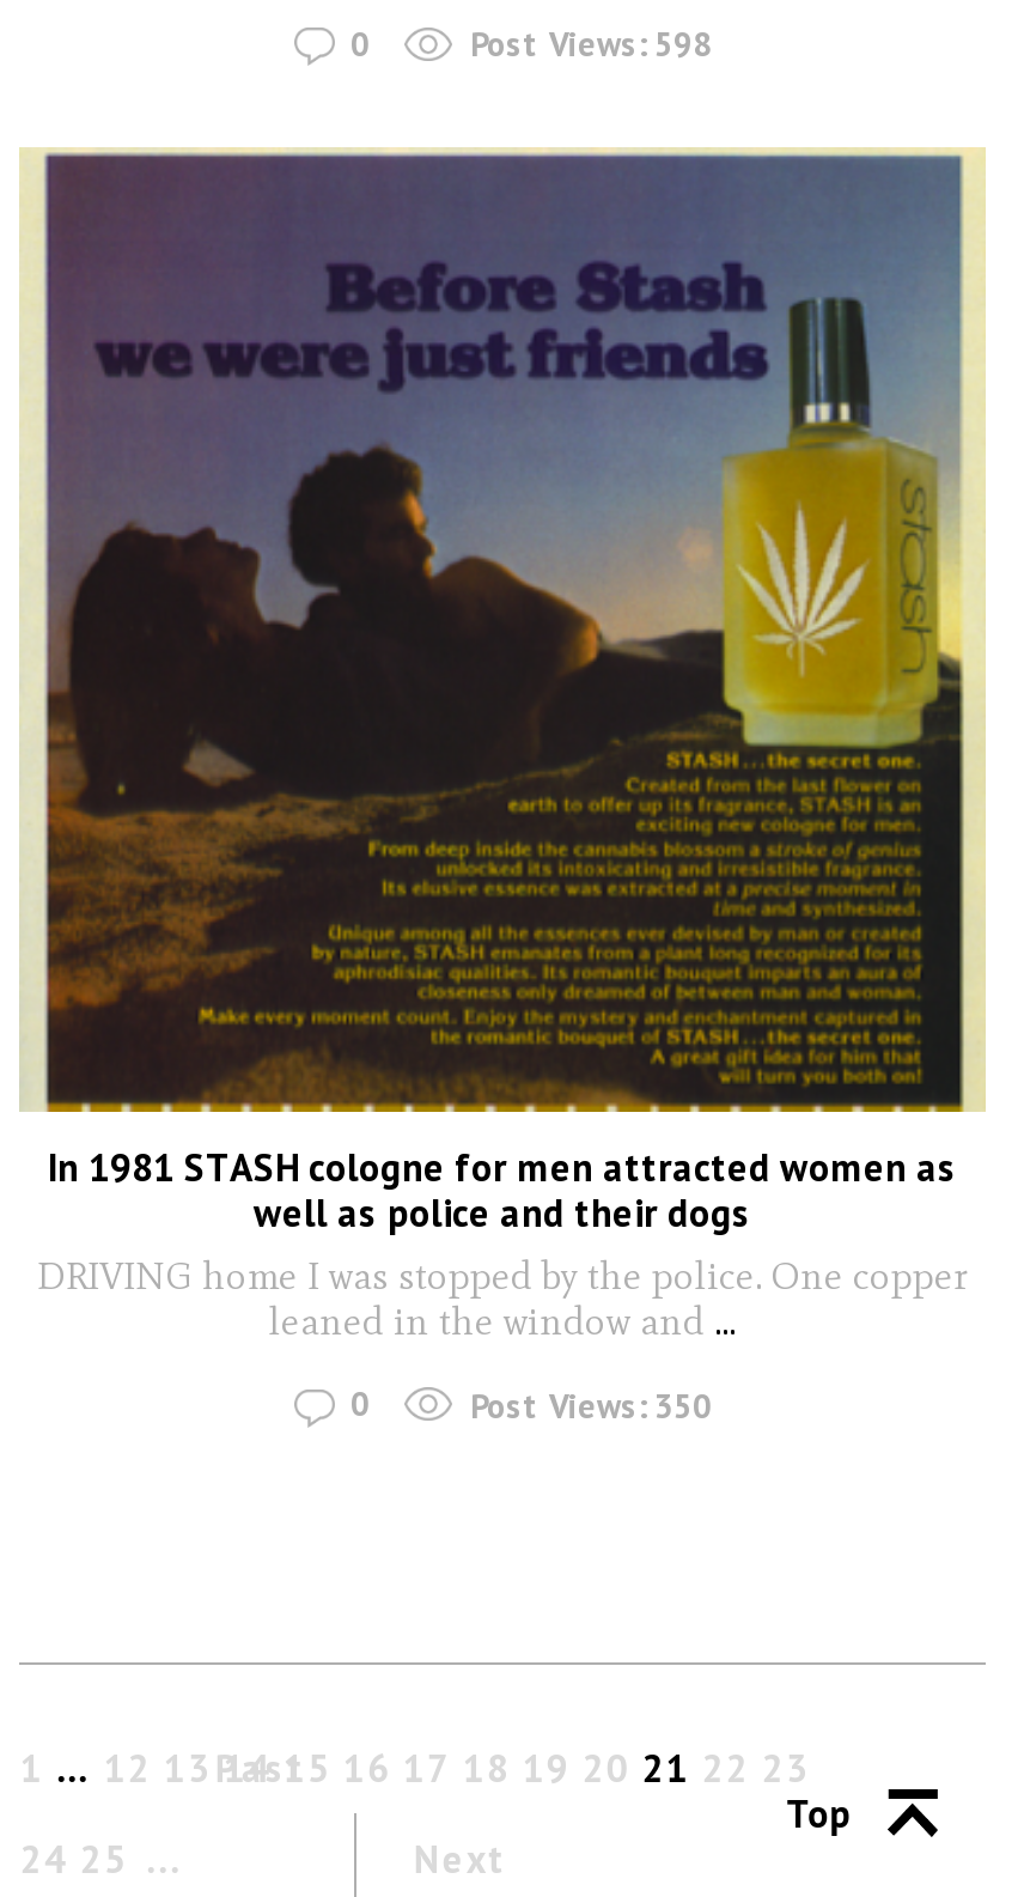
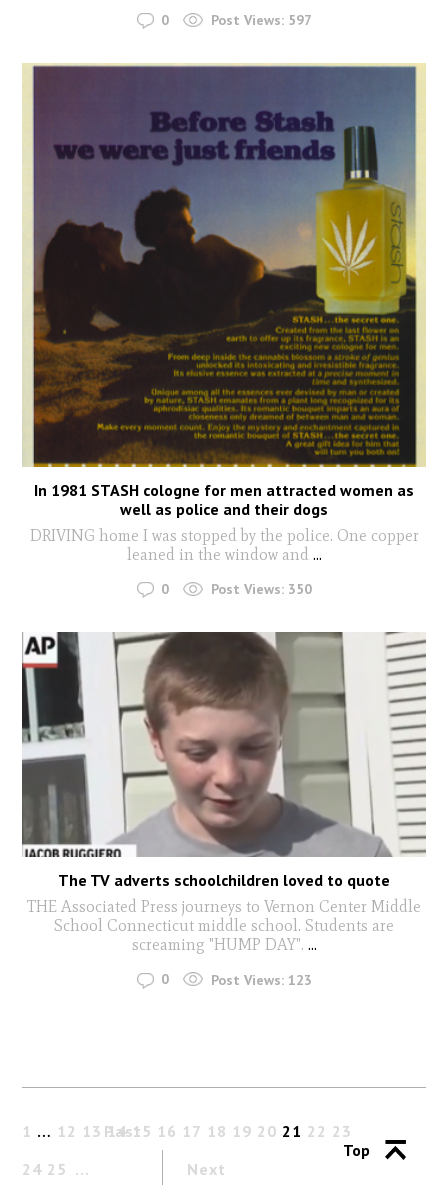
[470,23,712,66] Post Views: 598 -> [210,11,311,29] Post Views: 597
none -> [21,631,426,989] [image] | The TV adverts schoolchildren loved to quote | THE Associated Press journeys to Vernon Center Middle | School Connecticut middle school. Students are | screaming "HUMP DAY".... | 0 | Post Views: 123

